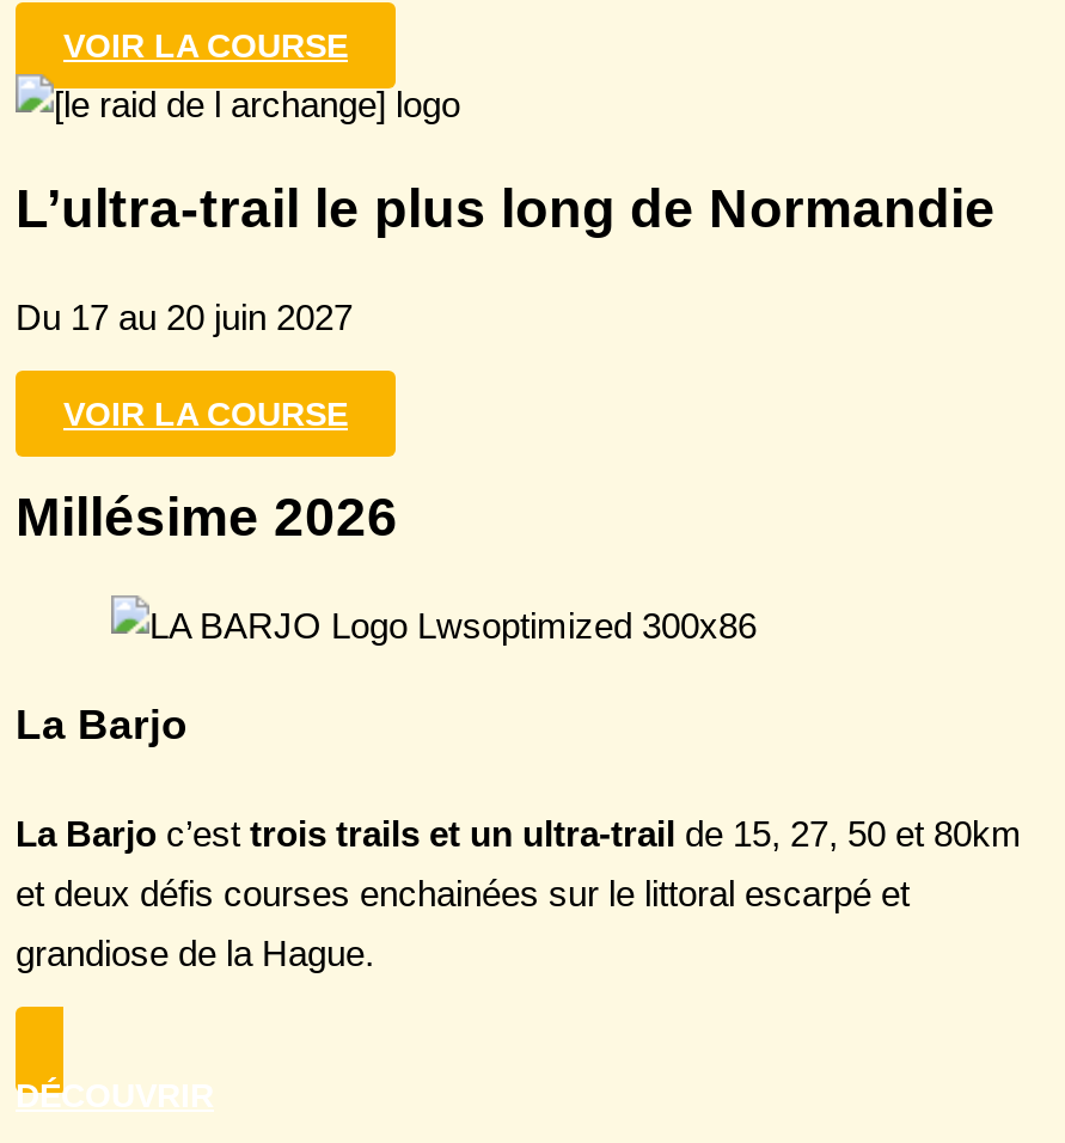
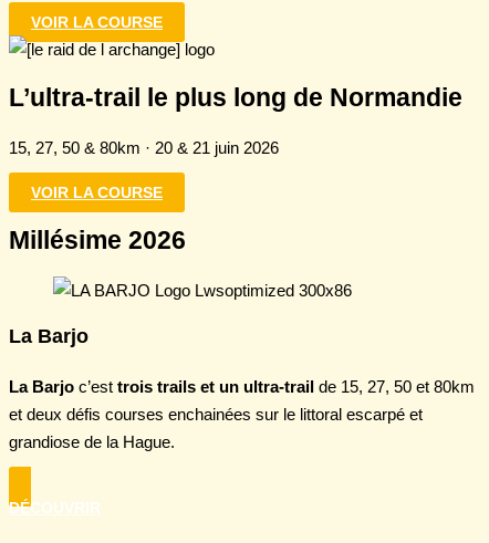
[16,297,353,337] Du 17 au 20 juin 2027 -> [9,138,279,157] 15, 27, 50 & 80km · 20 & 21 juin 2026

